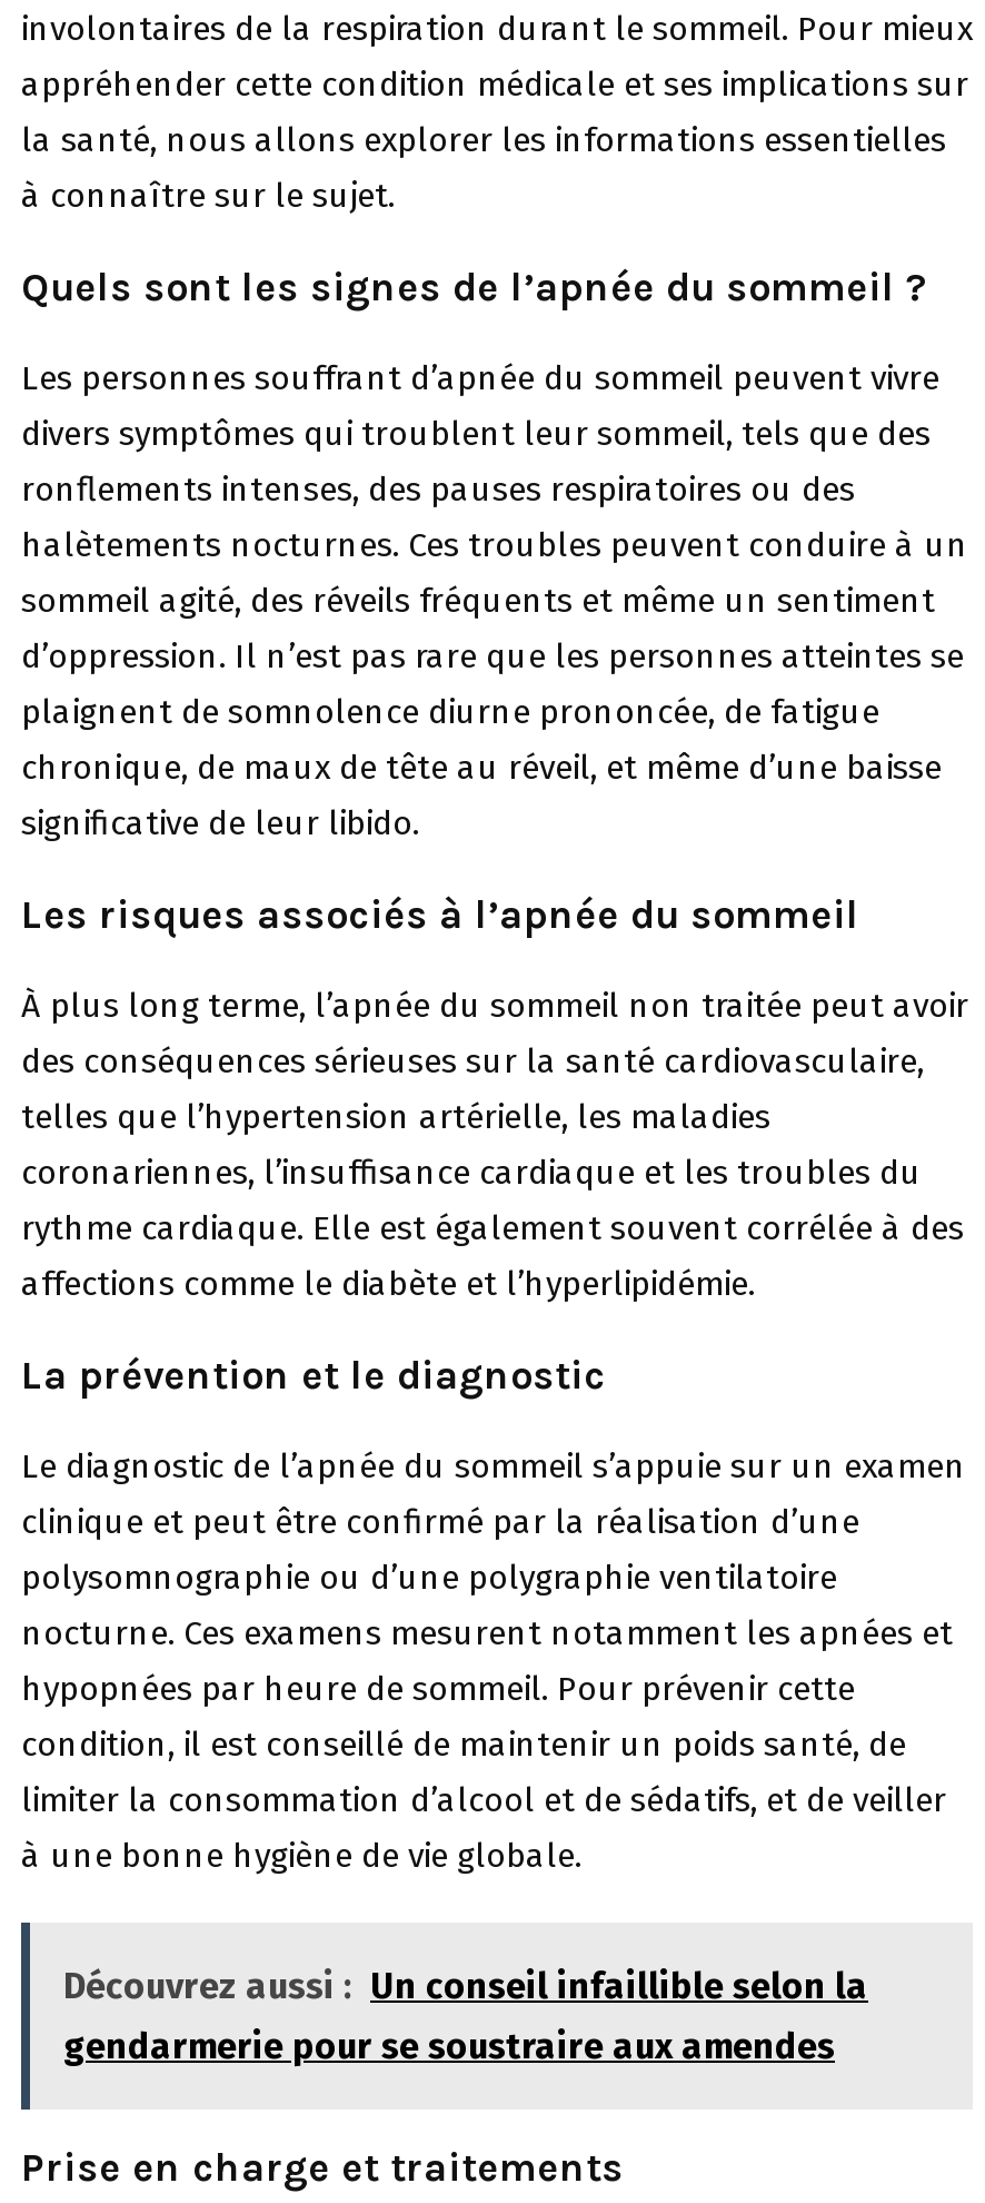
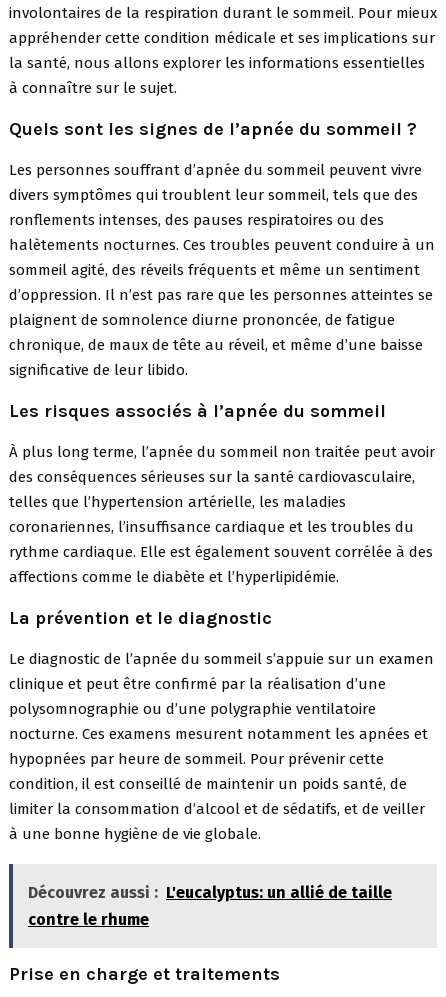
[63,1964,868,2066] Découvrez aussi : Un conseil infaillible selon la | gendarmerie pour se soustraire aux amendes -> [28,882,392,928] Découvrez aussi : L'eucalyptus: un allié de taille | contre le rhume

